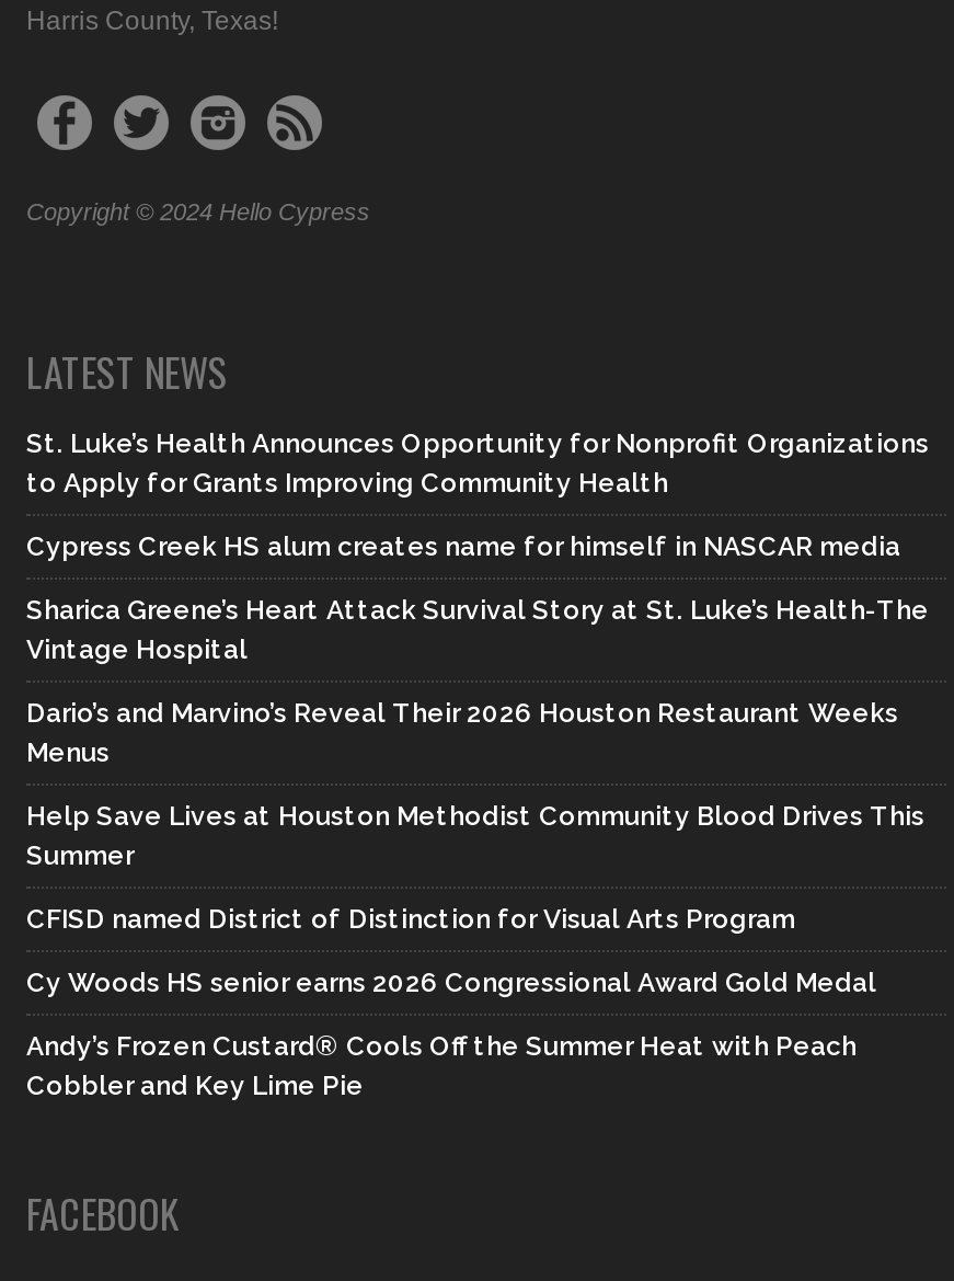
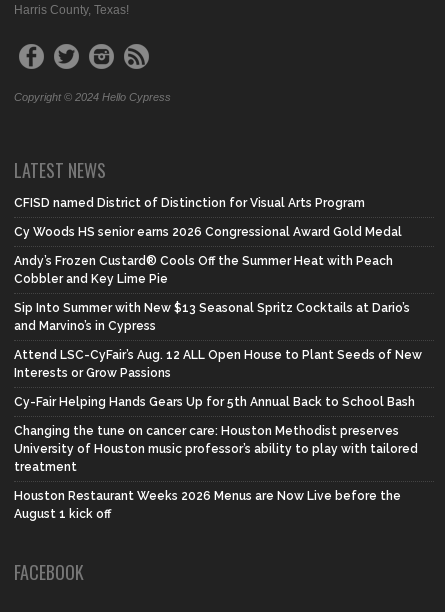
[26,429,929,872] St. Luke’s Health Announces Opportunity for Nonprofit Organizations | to Apply for Grants Improving Community Health | Cypress Creek HS alum creates name for himself in NASCAR media | Sharica Greene’s Heart Attack Survival Story at St. Luke’s Health-The | Vintage Hospital | Dario’s and Marvino’s Reveal Their 2026 Houston Restaurant Weeks | Menus | Help Save Lives at Houston Methodist Community Blood Drives This | Summer -> none
moved [26,904,876,1102] -> [14,196,402,286]: CFISD named District of Distinction for Visual Arts Program | Cy Woods HS senior earns 2026 Congressional Award Gold Medal | Andy’s Frozen Custard® Cools Off the Summer Heat with Peach | Cobbler and Key Lime Pie
none -> [14,301,422,521] Sip Into Summer with New $13 Seasonal Spritz Cocktails at Dario’s | and Marvino’s in Cypress | Attend LSC-CyFair’s Aug. 12 ALL Open House to Plant Seeds of New | Interests or Grow Passions | Cy-Fair Helping Hands Gears Up for 5th Annual Back to School Bash | Changing the tune on cancer care: Houston Methodist preserves | University of Houston music professor’s ability to play with tailored | treatment | Houston Restaurant Weeks 2026 Menus are Now Live before the | August 1 kick off

